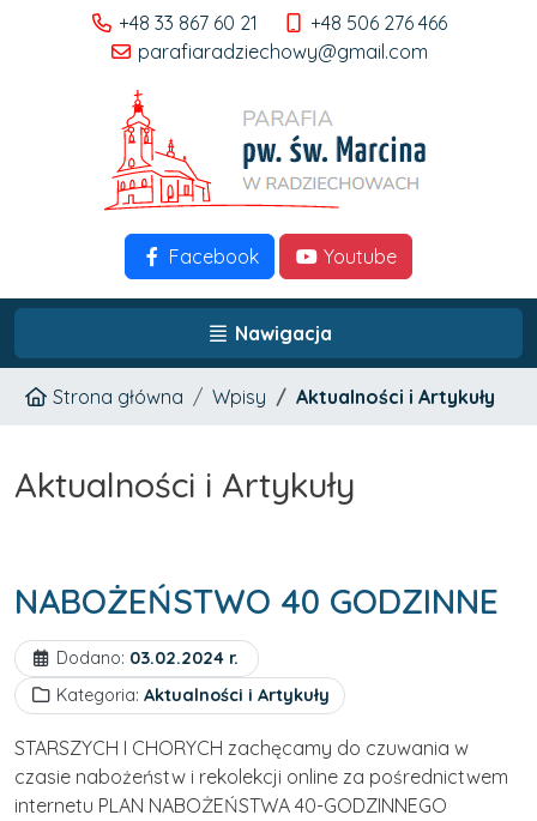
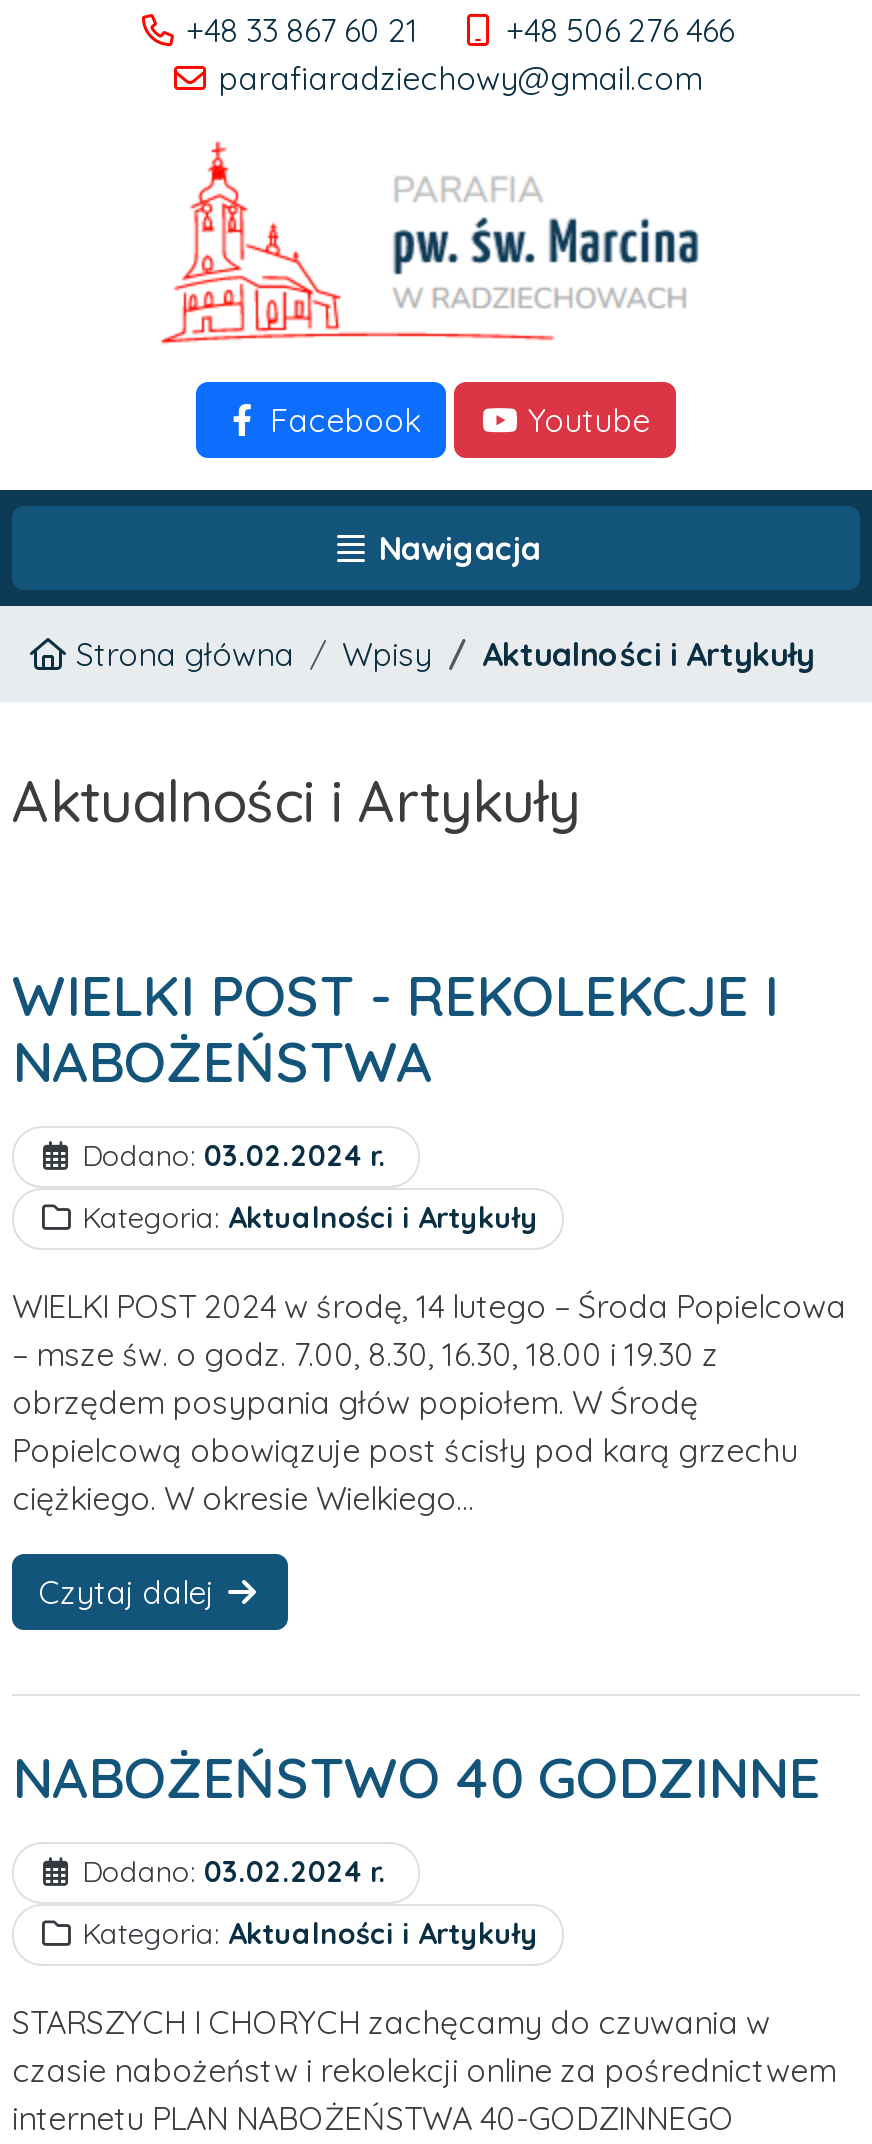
none -> [12,960,846,1612] WIELKI POST - REKOLEKCJE I | NABOŻEŃSTWA | Dodano: 03.02.2024 r. | Kategoria: Aktualności i Artykuły | WIELKI POST 2024 w środę, 14 lutego – Środa Popielcowa | – msze św. o godz. 7.00, 8.30, 16.30, 18.00 i 19.30 z | obrzędem posypania głów popiołem. W Środę | Popielcową obowiązuje post ścisły pod karą grzechu | ciężkiego. W okresie Wielkiego... | Czytaj dalej

